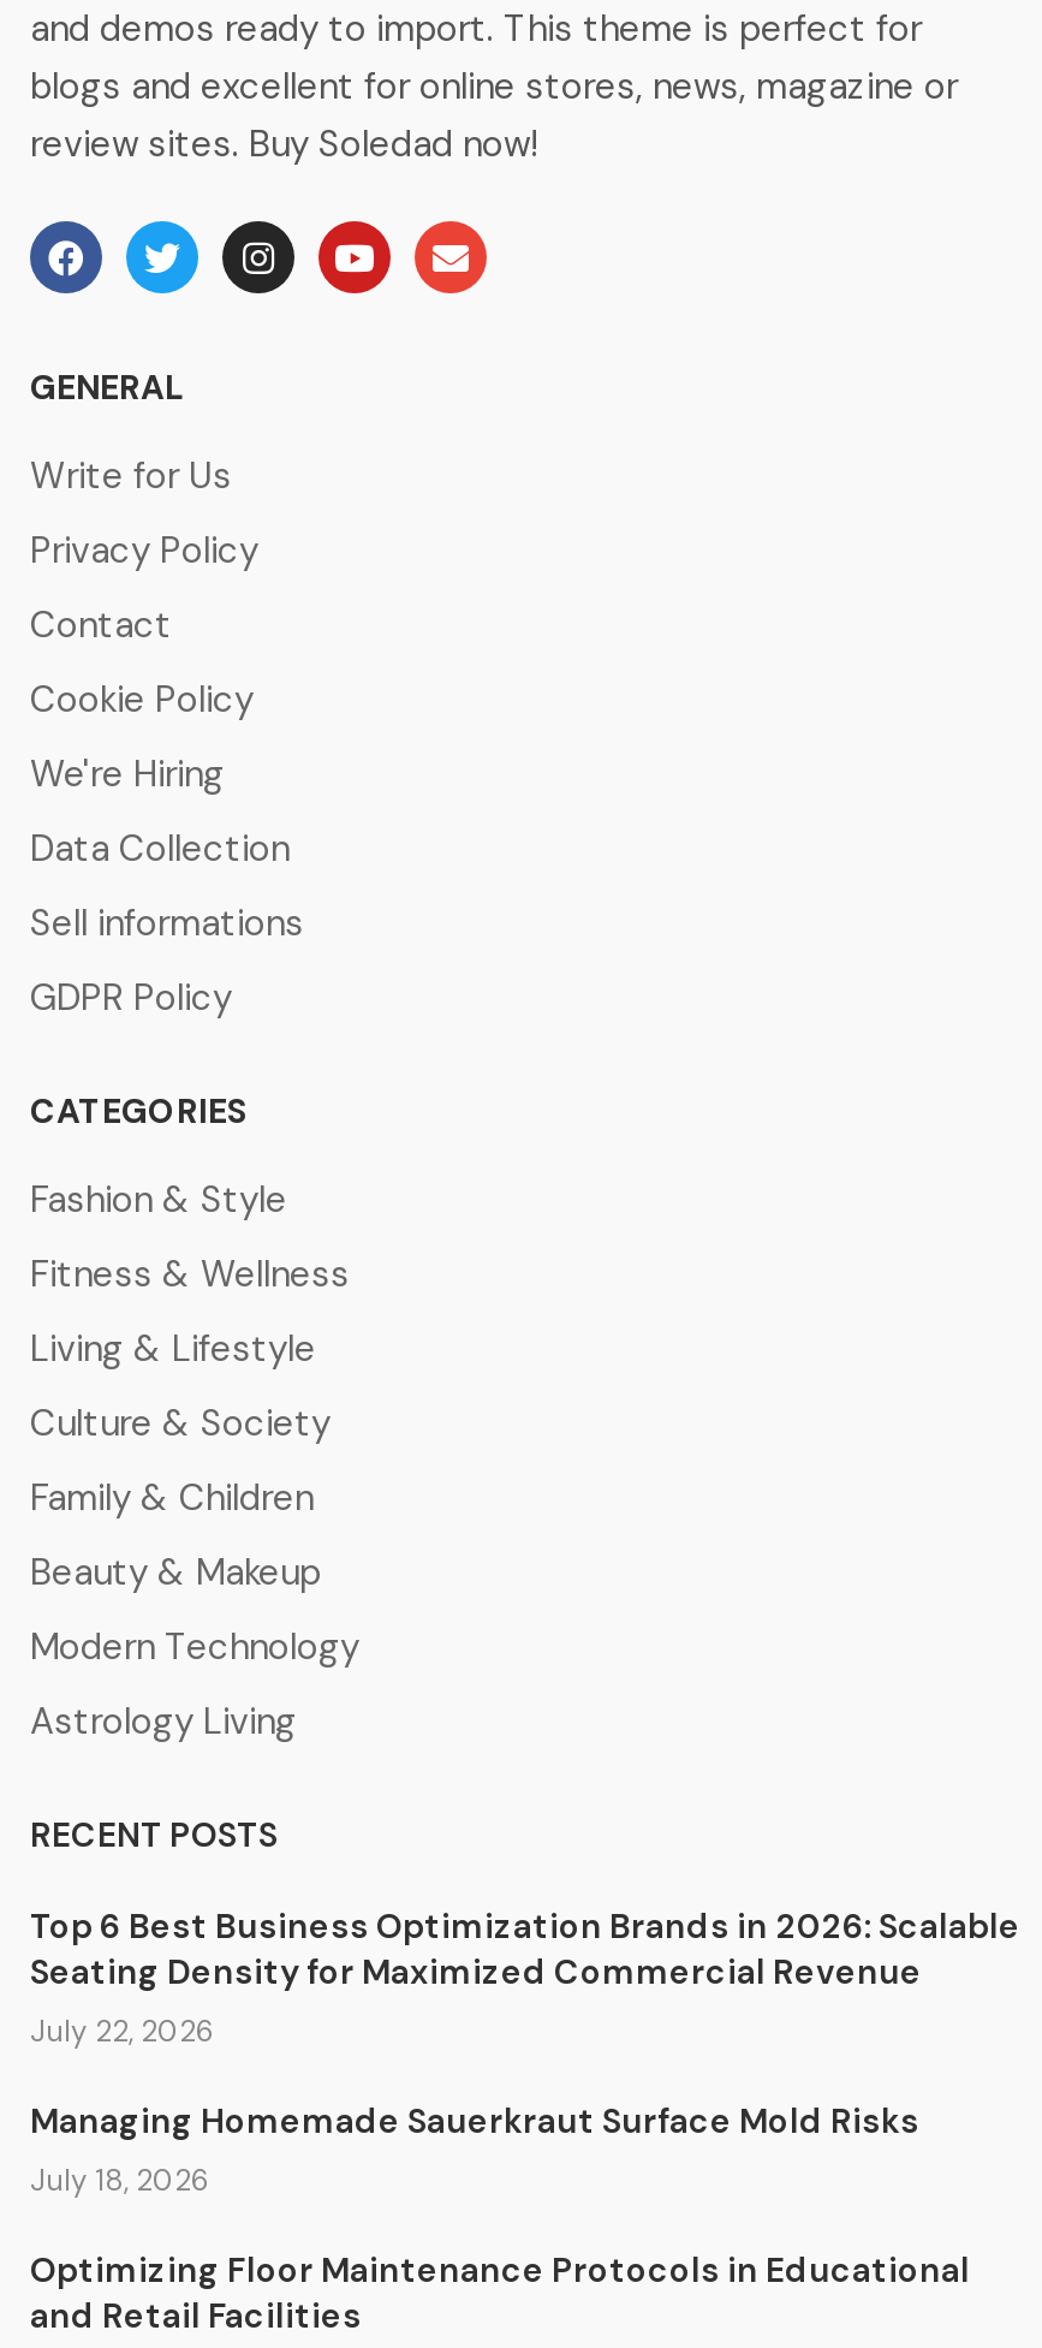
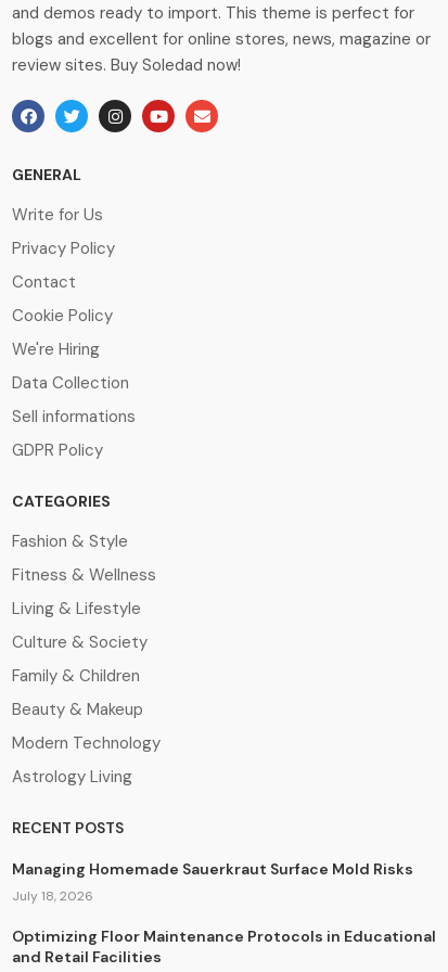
[30,1904,1020,2051] Top 6 Best Business Optimization Brands in 2026: Scalable | Seating Density for Maximized Commercial Revenue | July 22, 2026 -> none

